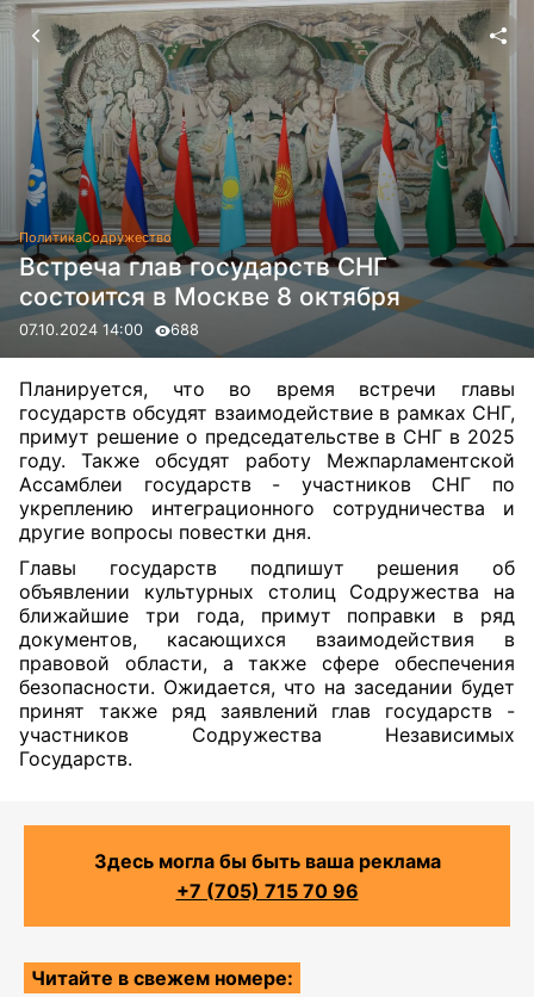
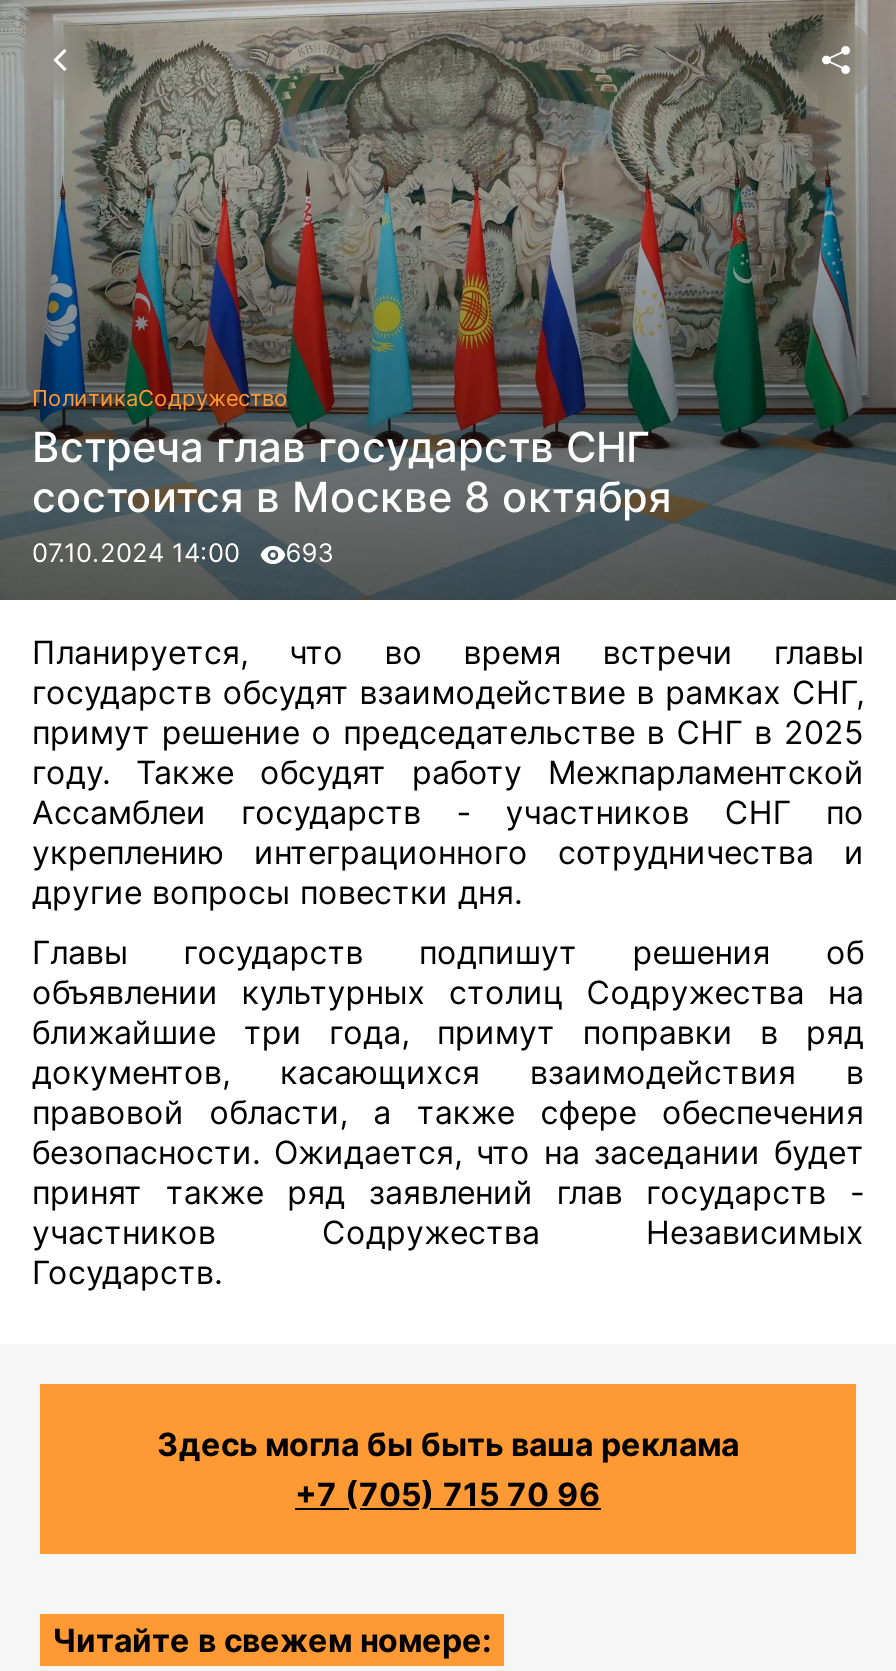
[19,321,199,339] 07.10.2024 14:00 688 -> [32,538,334,568] 07.10.2024 14:00 693

